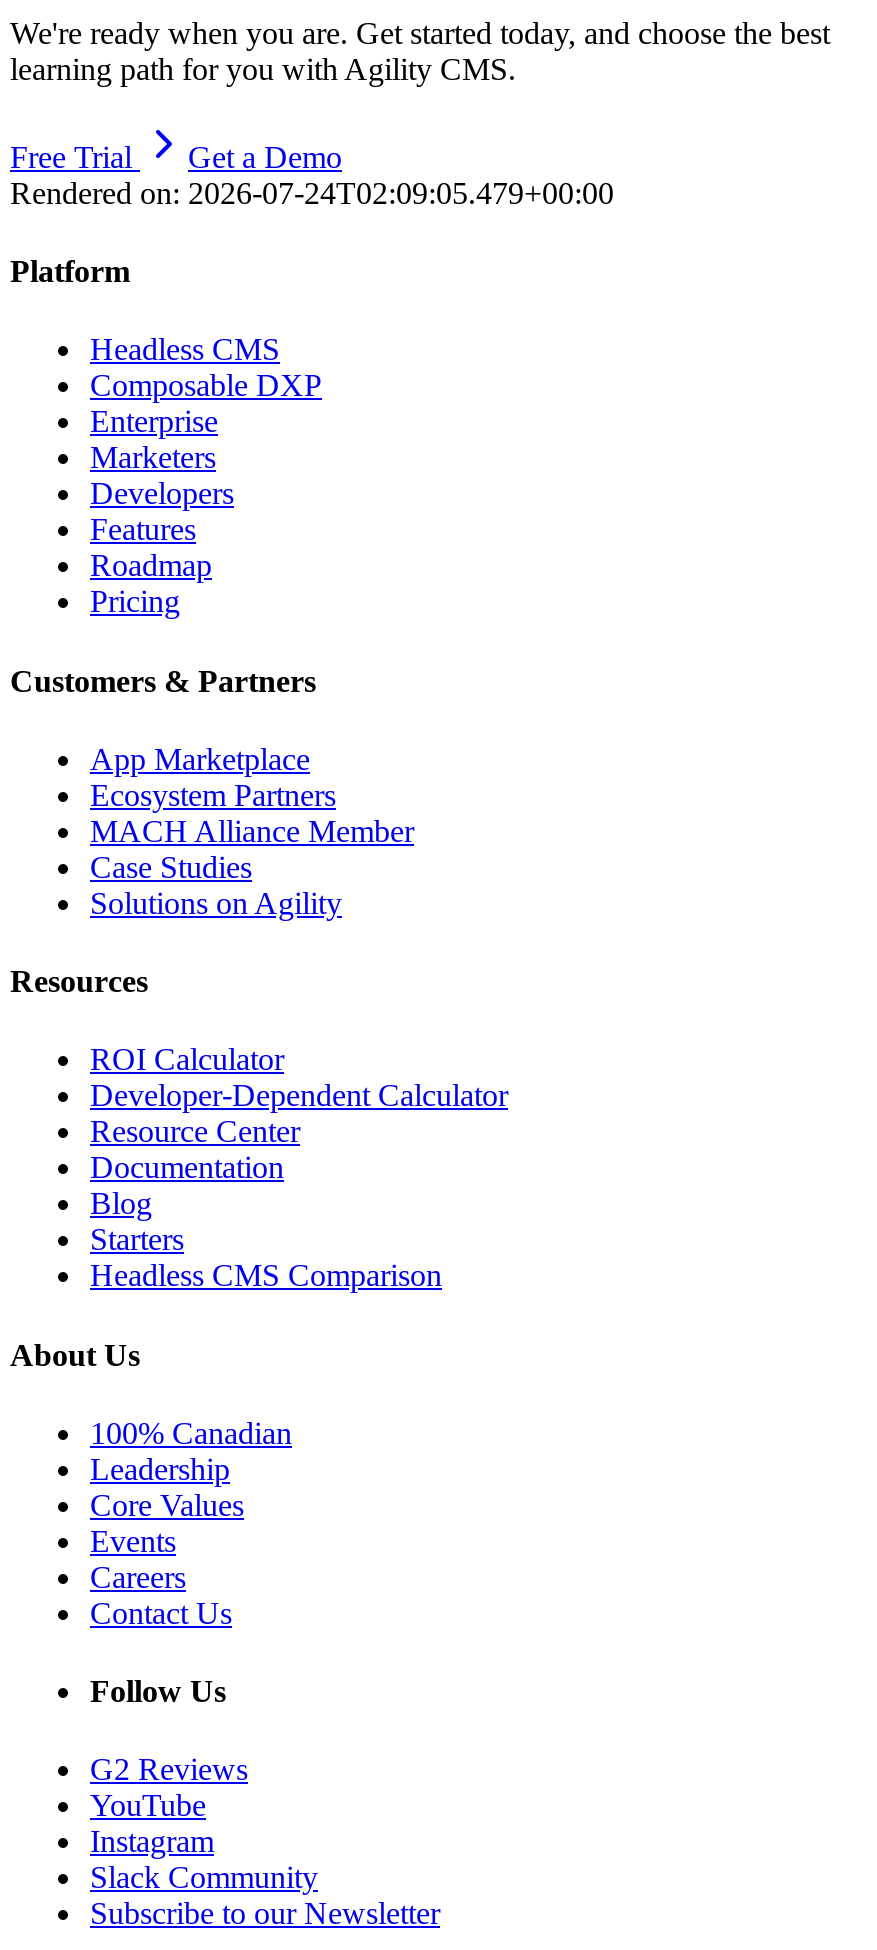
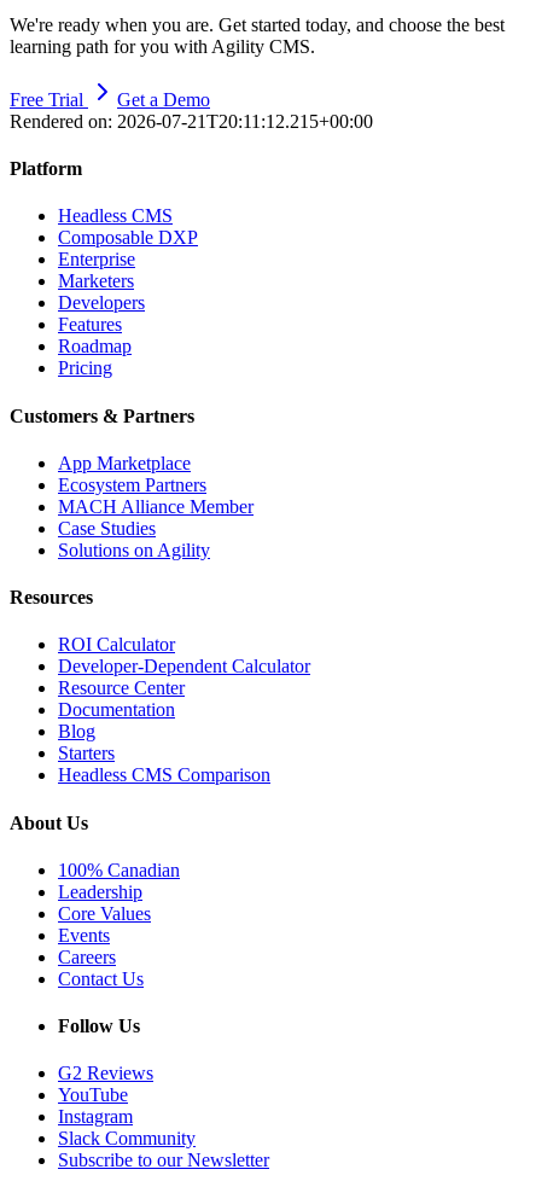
[10,176,614,210] Rendered on: 2026-07-24T02:09:05.479+00:00 -> [10,111,373,131] Rendered on: 2026-07-21T20:11:12.215+00:00

